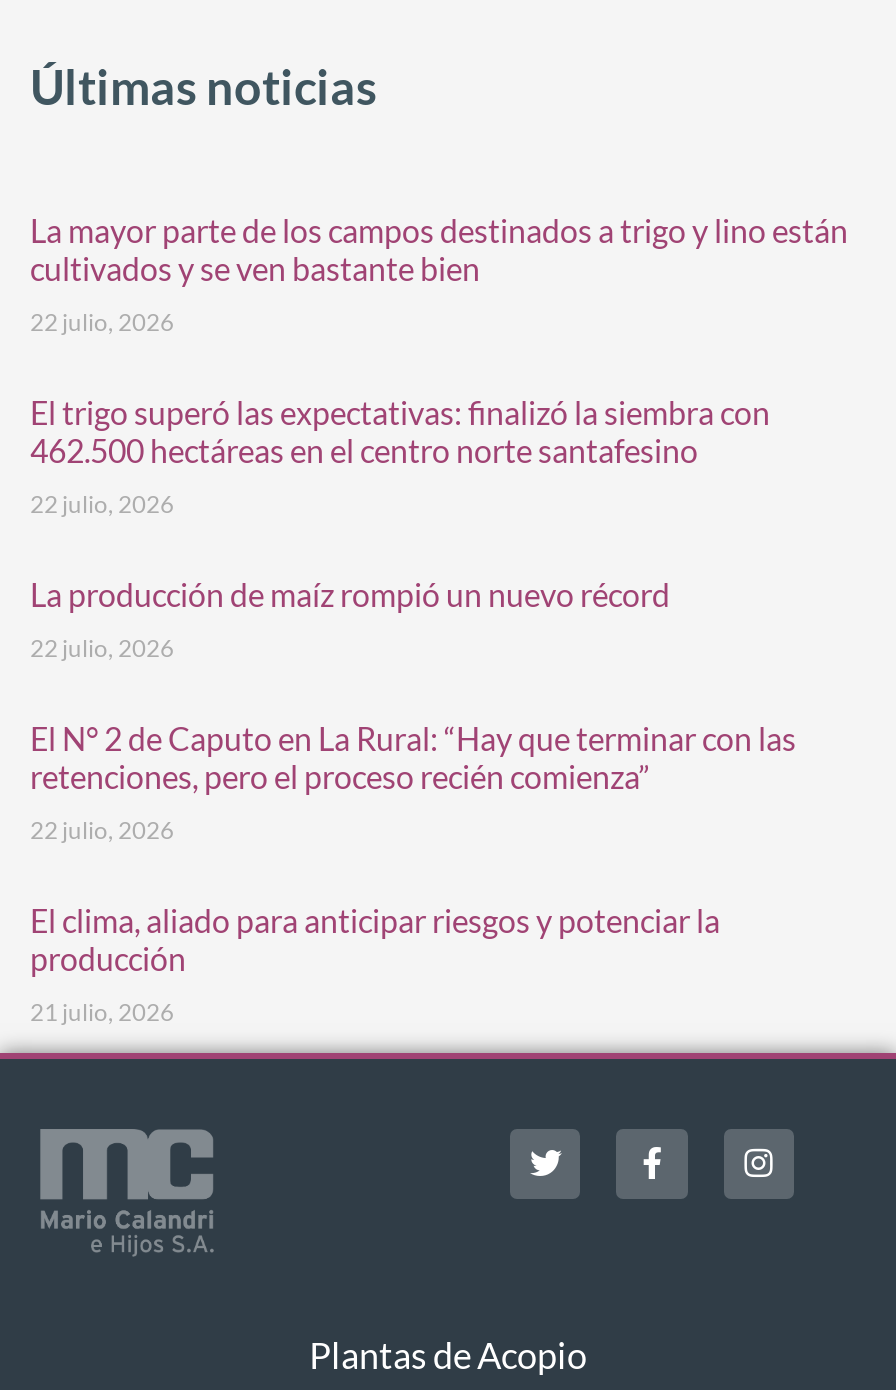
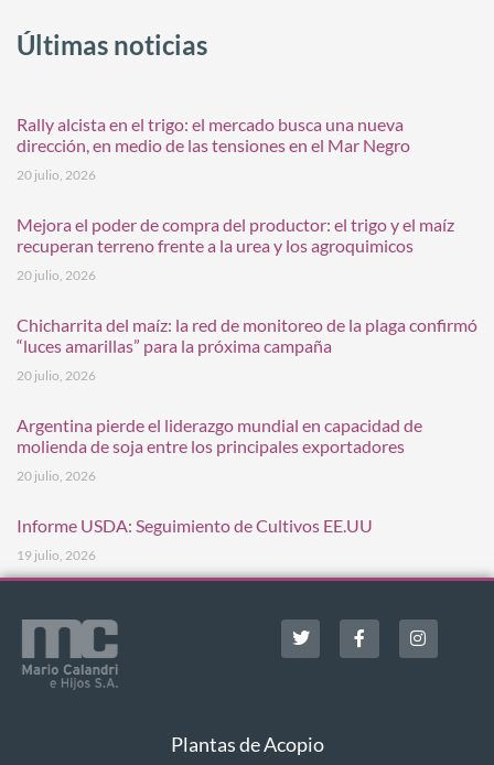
[30,210,848,286] La mayor parte de los campos destinados a trigo y lino están | cultivados y se ven bastante bien -> [17,113,410,155] Rally alcista en el trigo: el mercado busca una nueva | dirección, en medio de las tensiones en el Mar Negro
[30,306,174,336] 22 julio, 2026 -> [17,166,96,182] 20 julio, 2026
[30,392,770,468] El trigo superó las expectativas: finalizó la siembra con | 462.500 hectáreas en el centro norte santafesino -> [17,213,454,255] Mejora el poder de compra del productor: el trigo y el maíz | recuperan terreno frente a la urea y los agroquimicos
[30,488,174,518] 22 julio, 2026 -> [17,266,96,283] 20 julio, 2026
[30,574,670,612] La producción de maíz rompió un nuevo récord -> [17,314,477,355] Chicharrita del maíz: la red de monitoreo de la plaga confirmó | “luces amarillas” para la próxima campaña
[30,632,174,662] 22 julio, 2026 -> [17,367,96,383] 20 julio, 2026
[30,718,796,794] El N° 2 de Caputo en La Rural: “Hay que terminar con las | retenciones, pero el proceso recién comienza” -> [17,414,422,456] Argentina pierde el liderazgo mundial en capacidad de | molienda de soja entre los principales exportadores
[30,814,174,844] 22 julio, 2026 -> [17,467,96,483] 20 julio, 2026
[30,900,720,976] El clima, aliado para anticipar riesgos y potenciar la | producción -> [17,514,373,535] Informe USDA: Seguimiento de Cultivos EE.UU
[30,996,174,1026] 21 julio, 2026 -> [17,546,96,563] 19 julio, 2026

